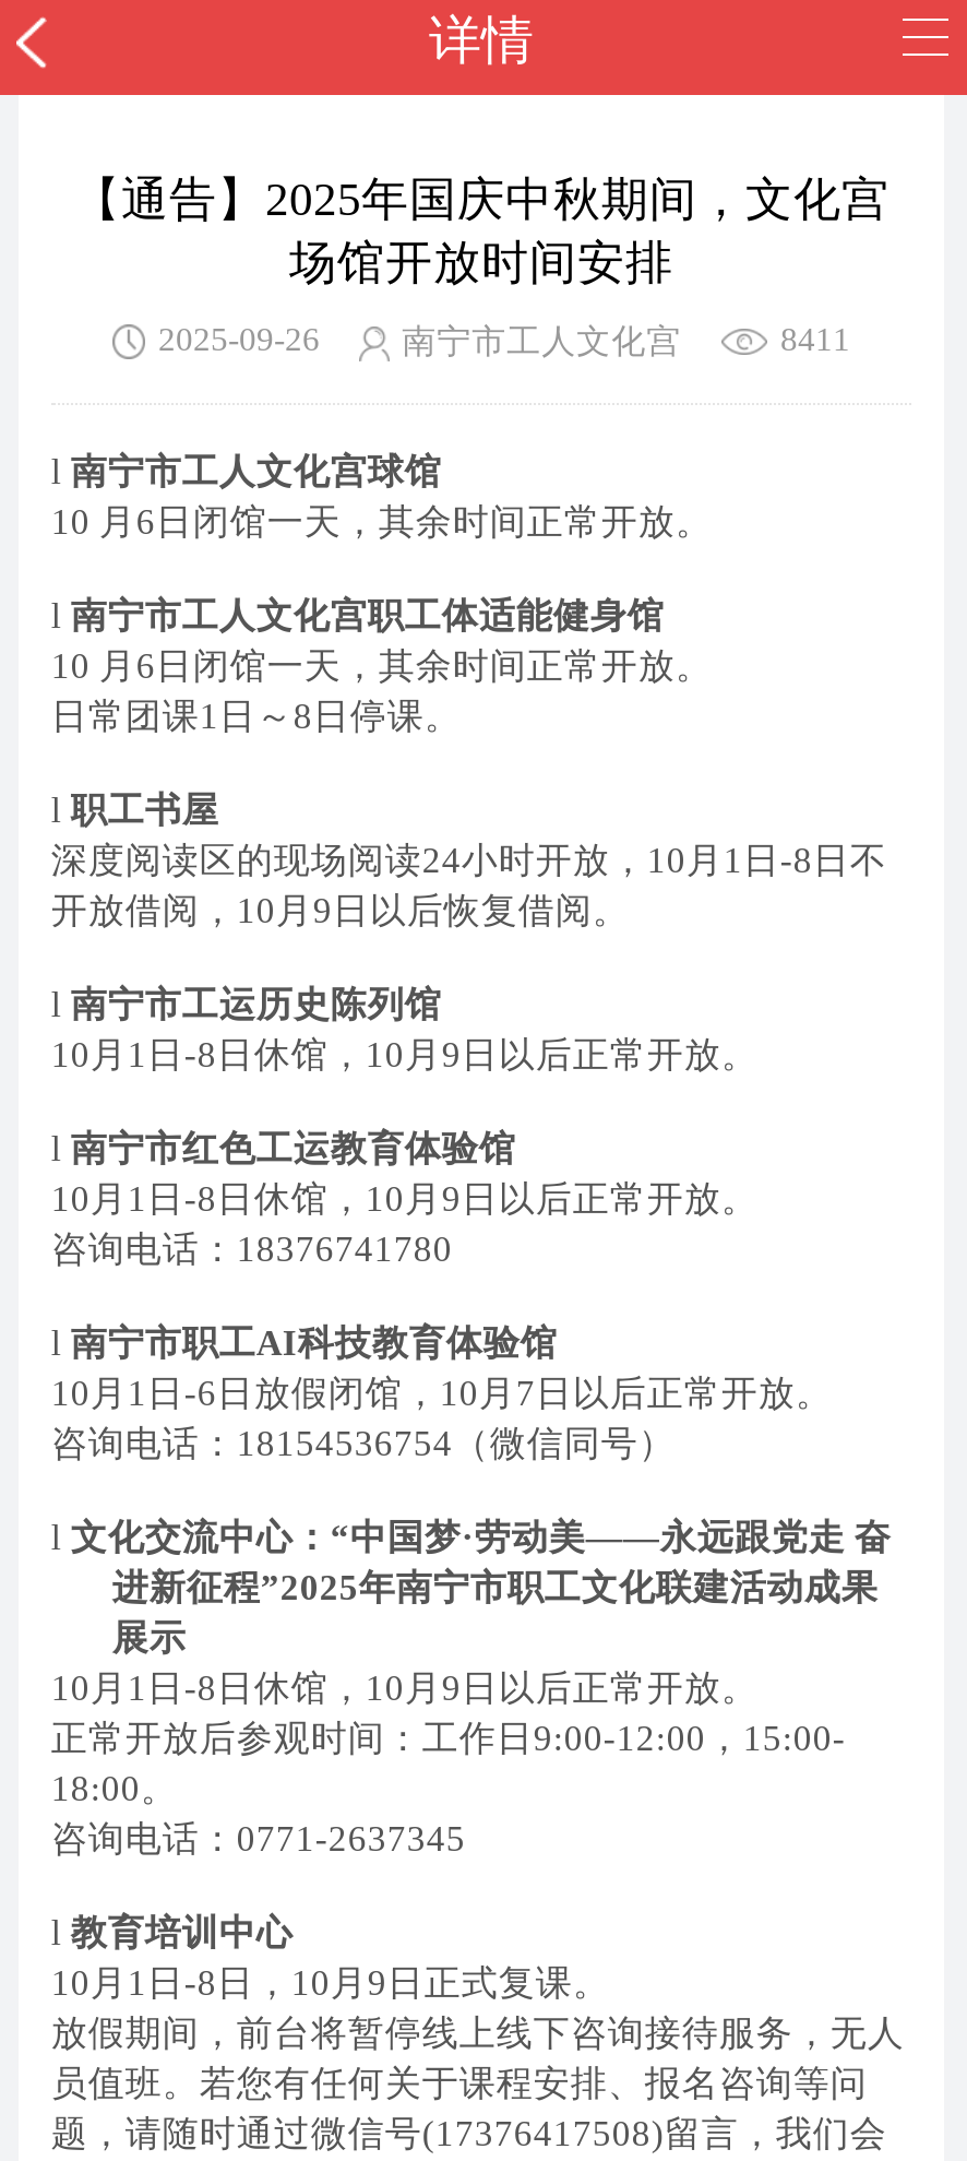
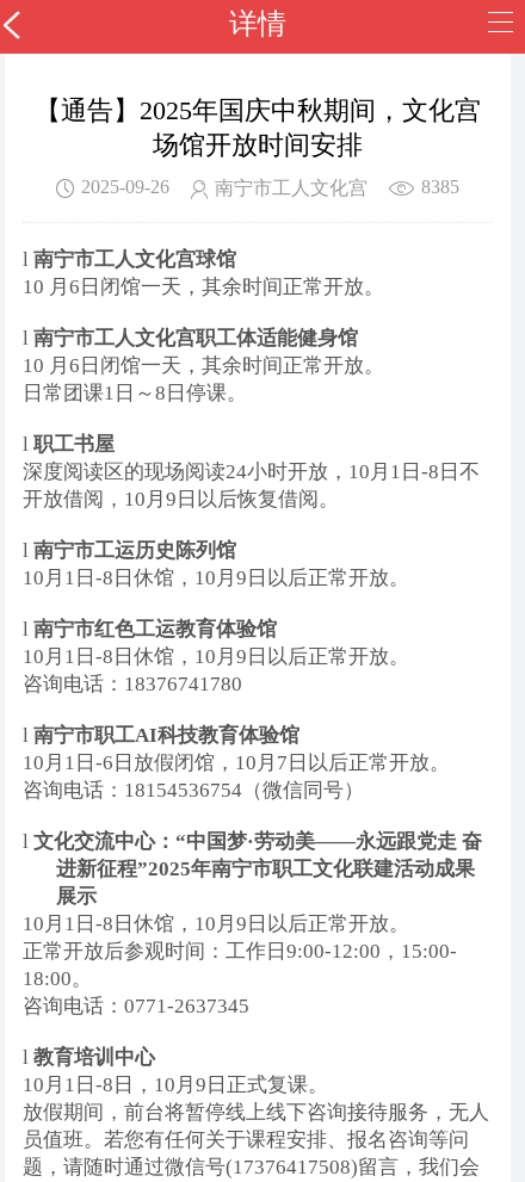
[780,319,850,356] 8411 -> [421,176,459,196] 8385

